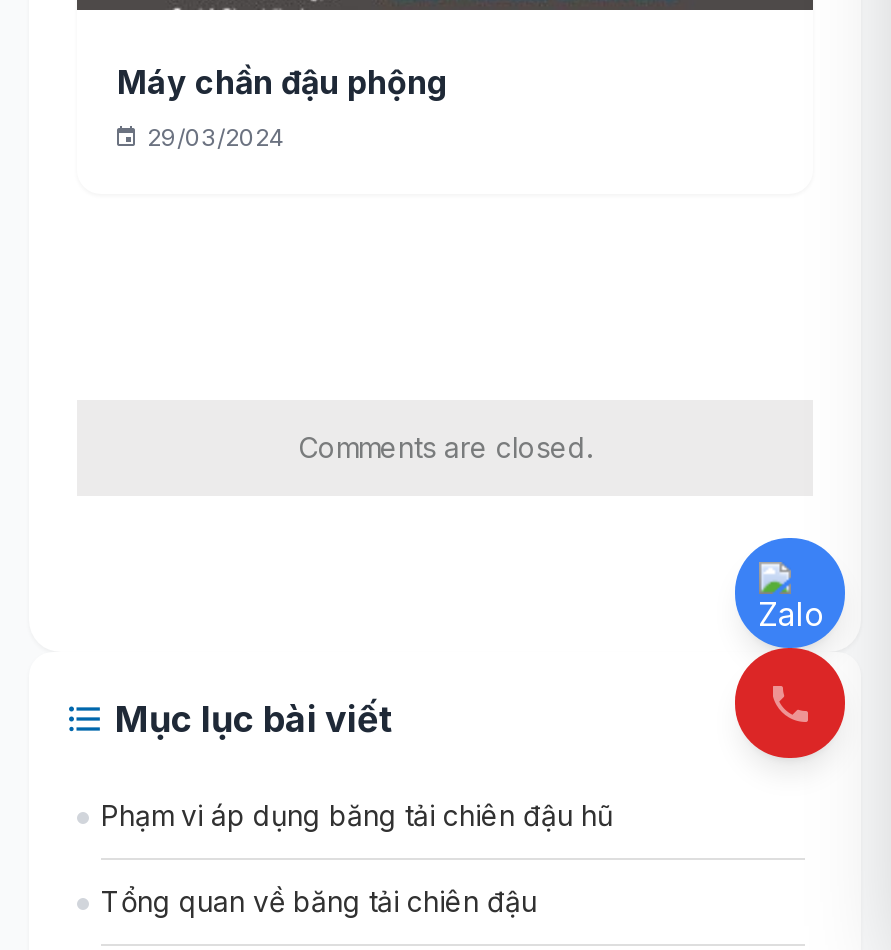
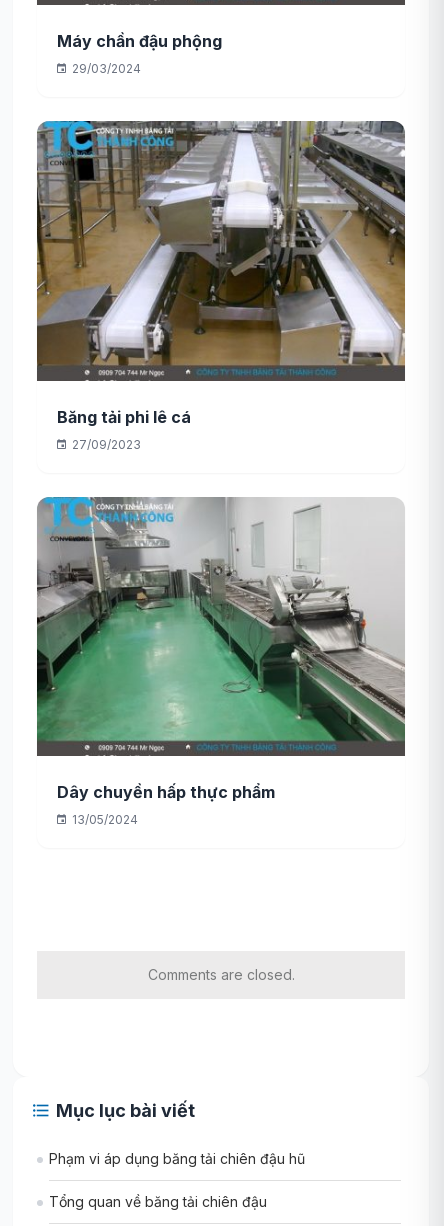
none -> [37,120,406,452] [image] | Băng tải phi lê cá | 27/09/2023
none -> [37,496,405,827] [image] | Dây chuyền hấp thực phẩm | 13/05/2024
[733,536,847,762] [image] -> none

